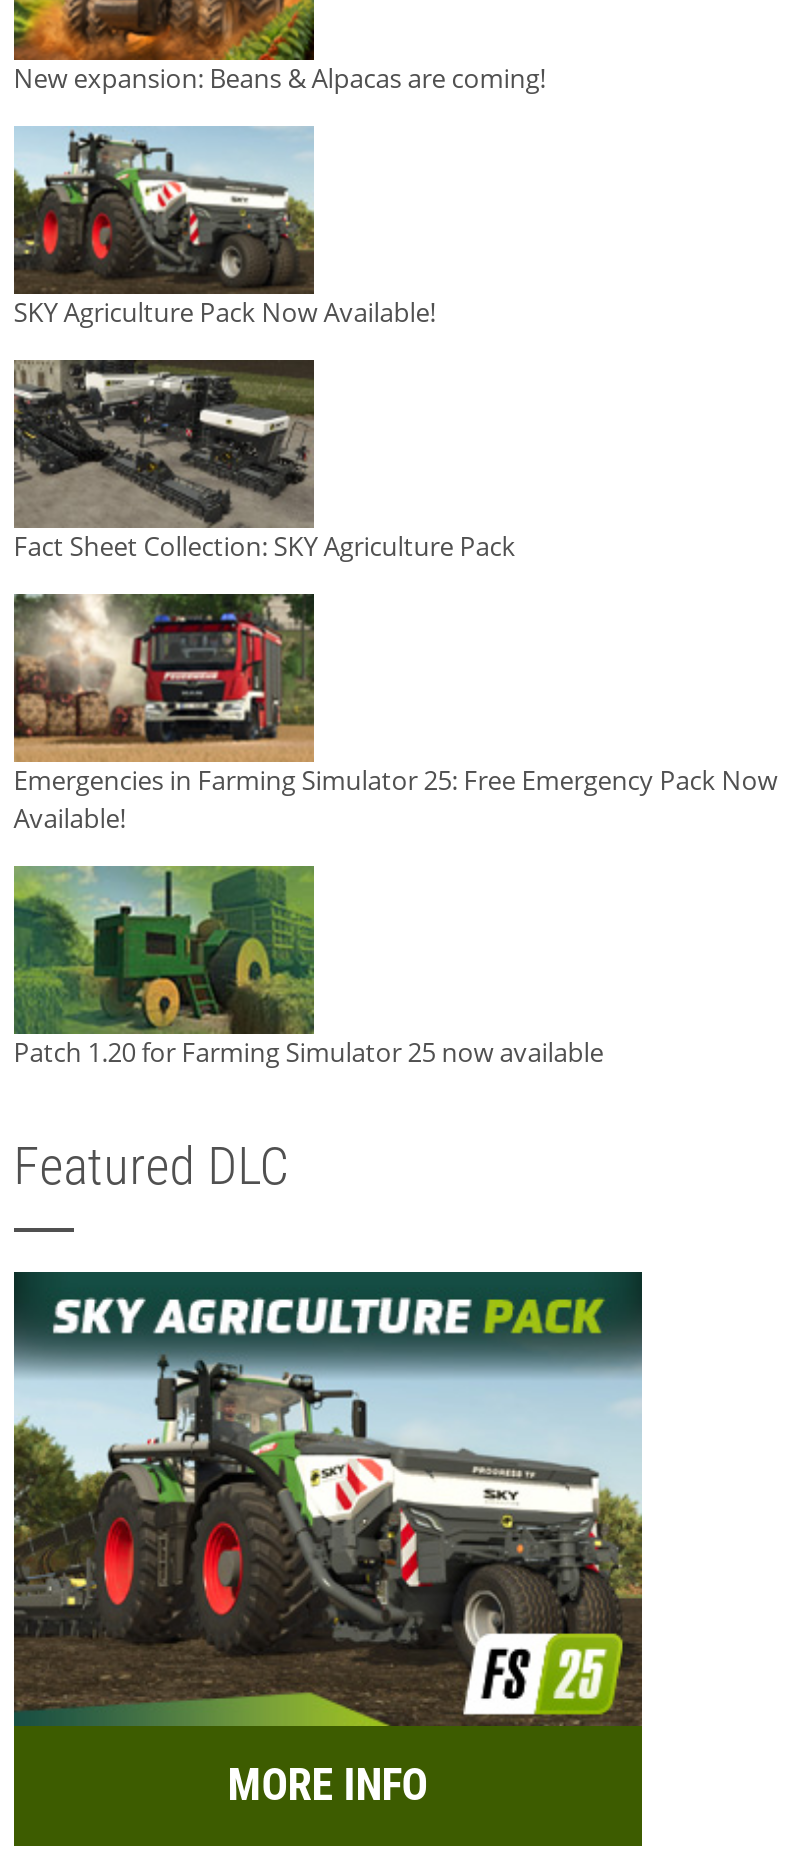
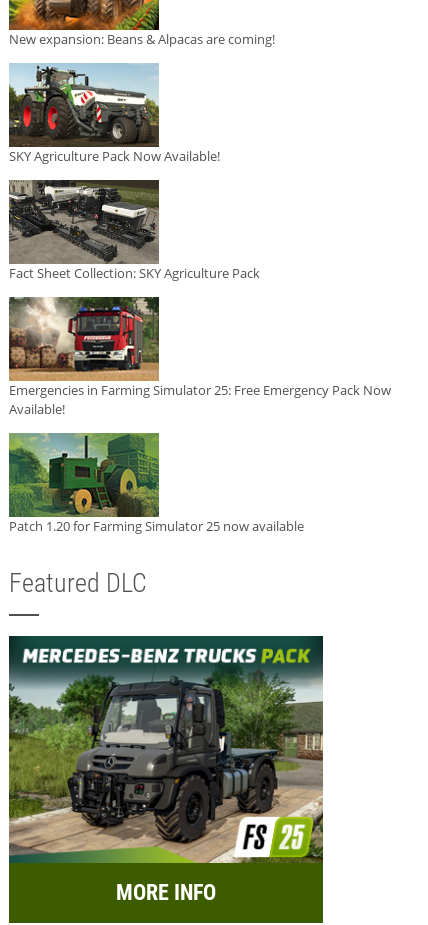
[14,1298,642,1726] [image] -> [8,648,324,864] [image]

